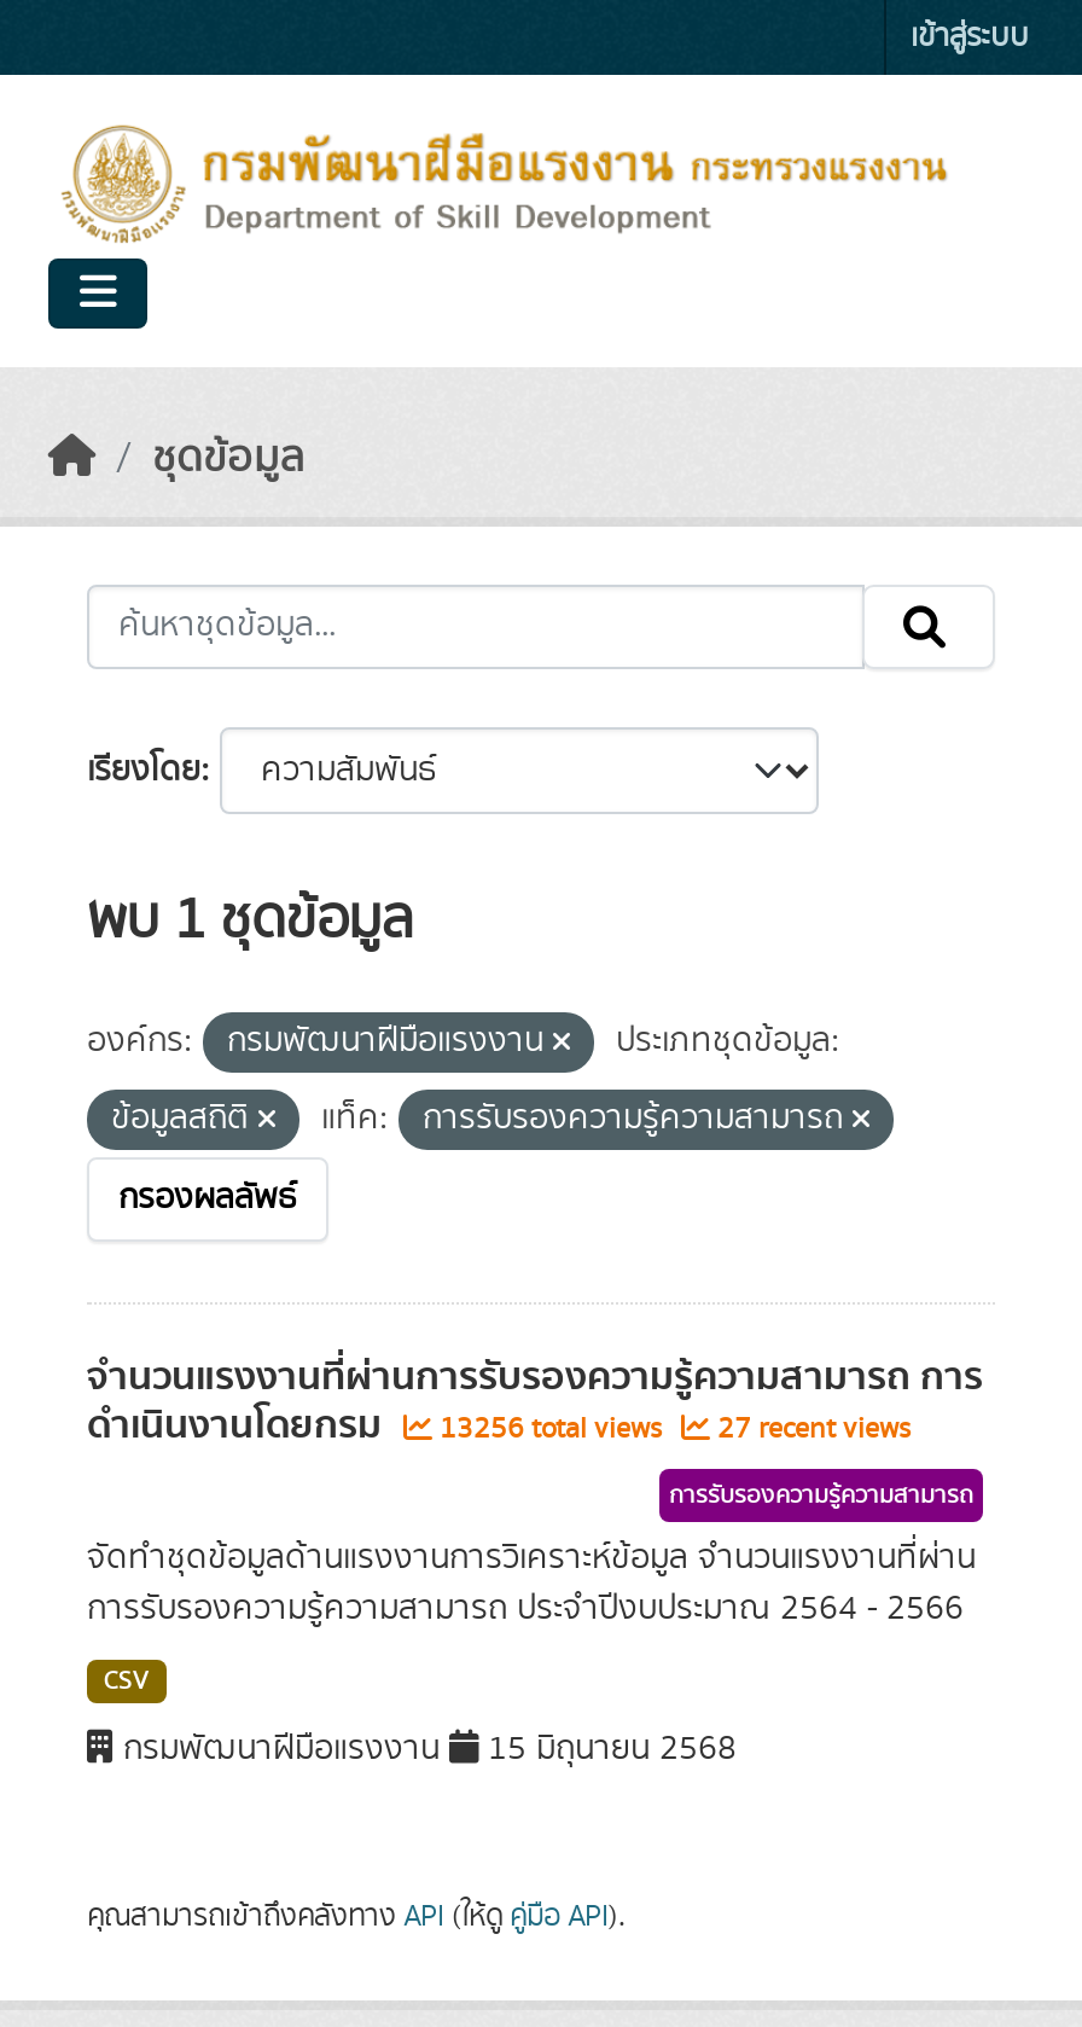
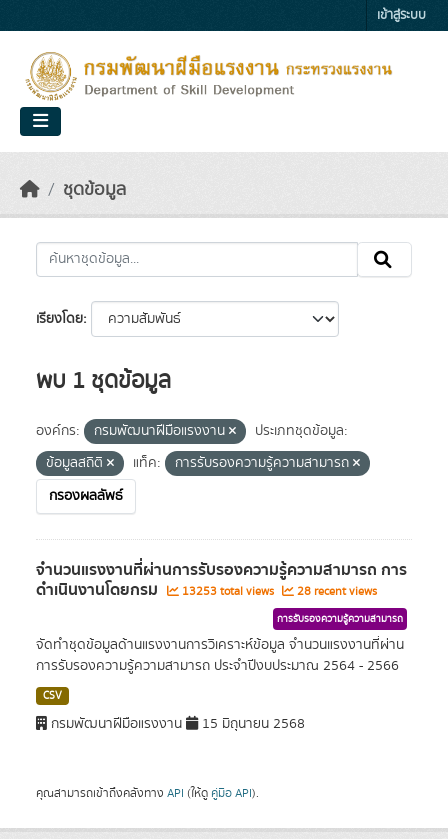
[432,1409,669,1450] 13256 total views -> [179,583,277,600] 13253 total views
[710,1409,911,1450] 27 recent views -> [294,583,377,600] 28 recent views

